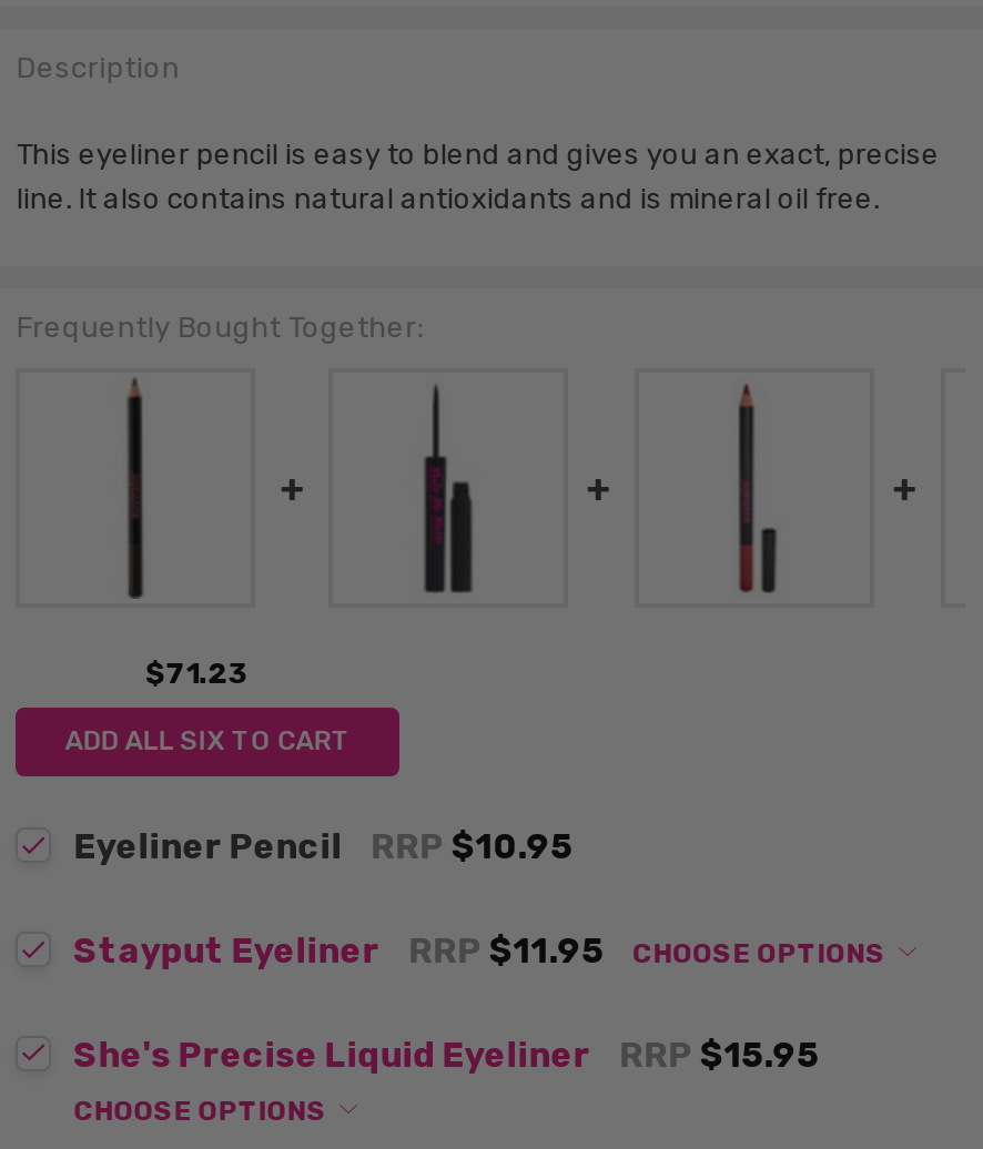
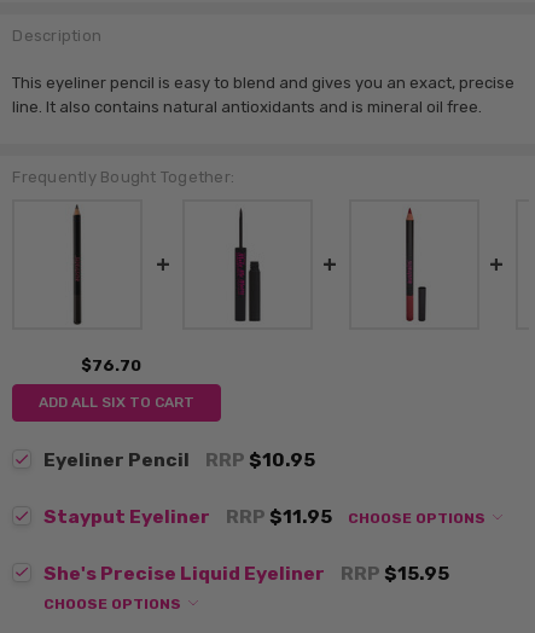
[146,656,248,689] $71.23 -> [81,356,141,374] $76.70

